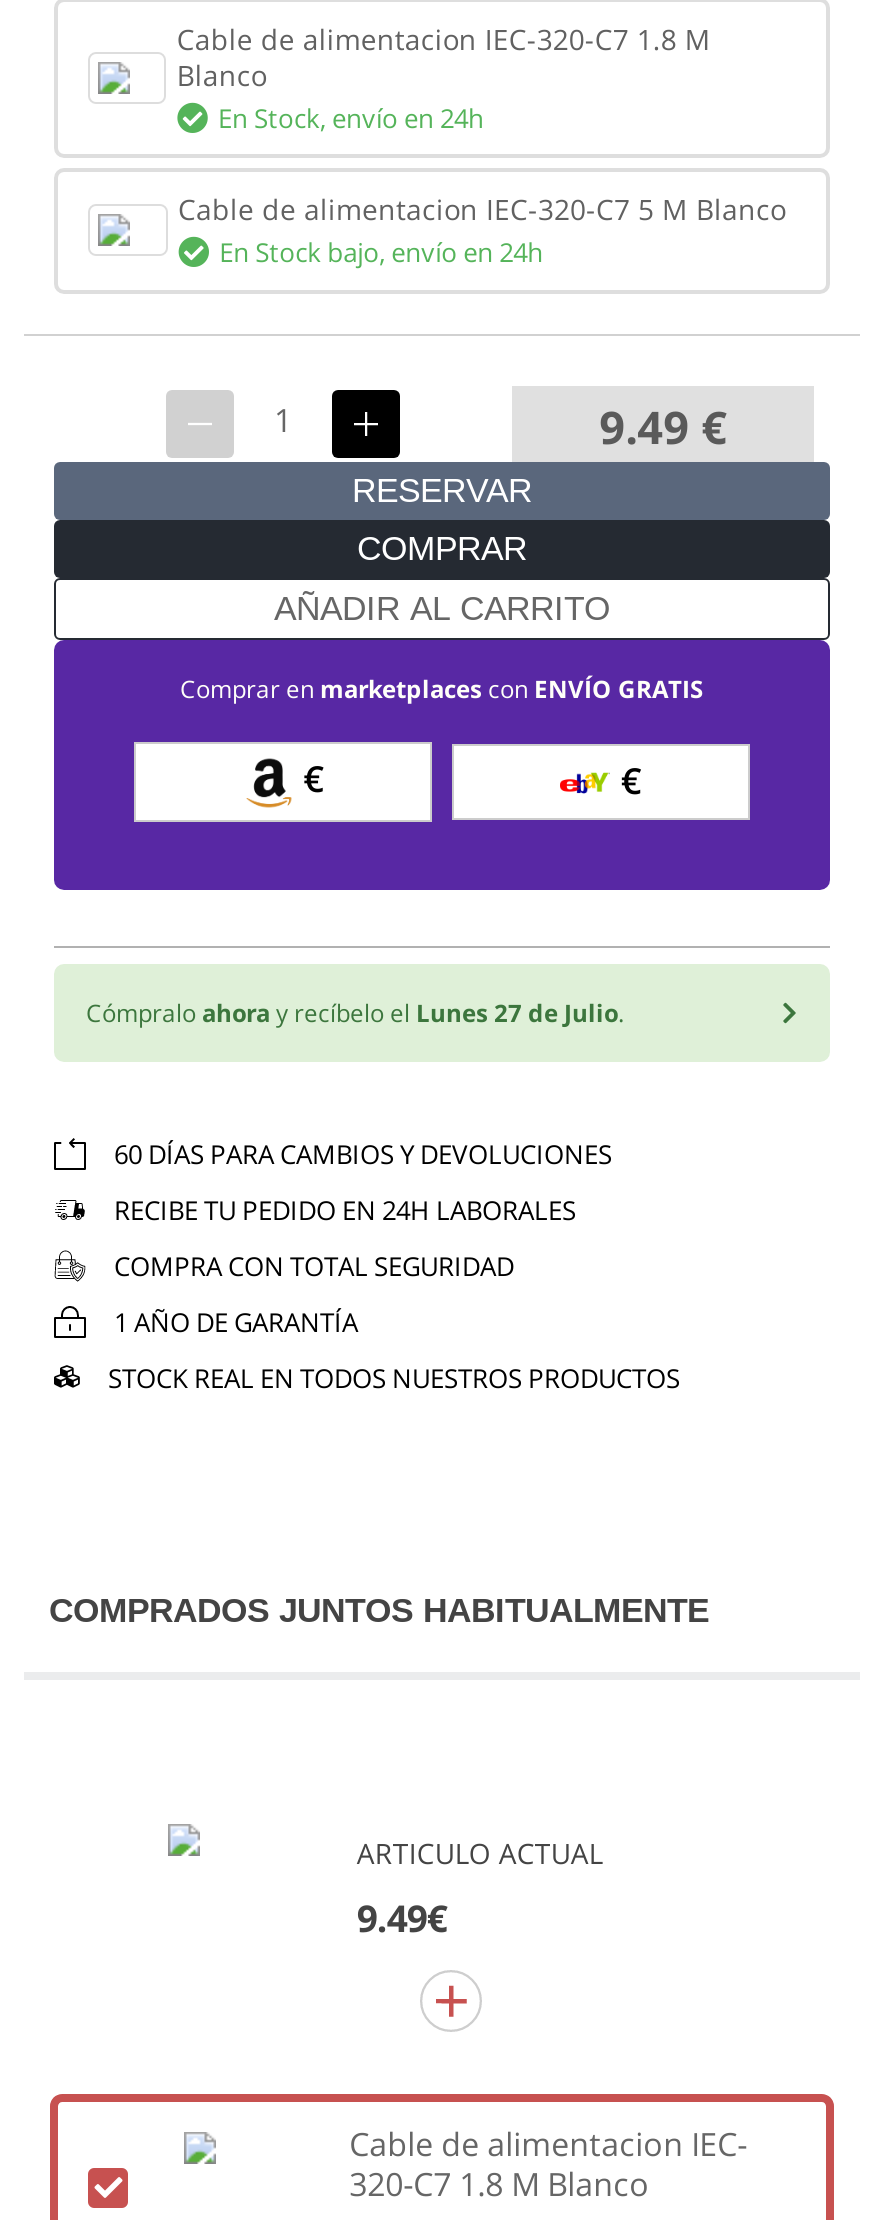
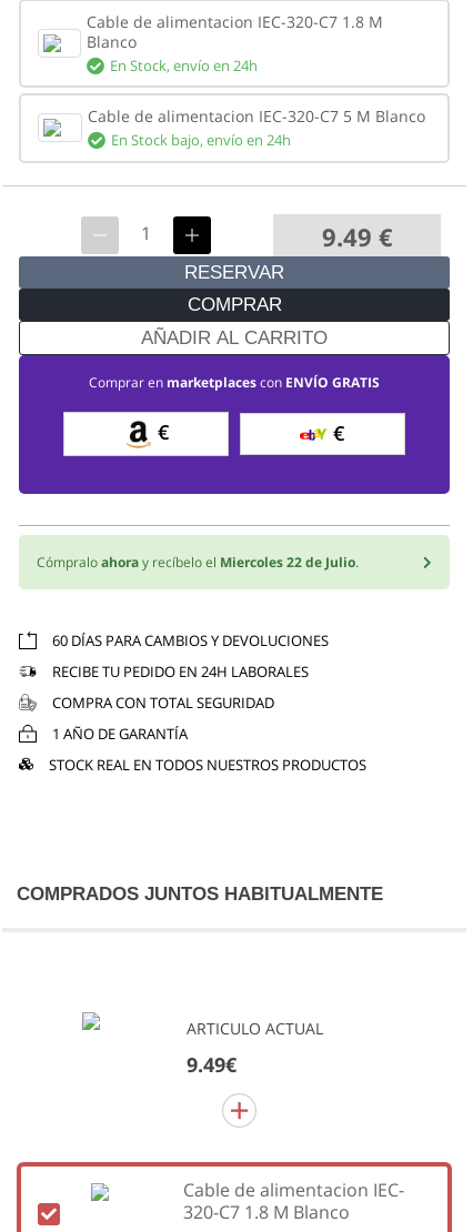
[86,996,624,1030] Cómpralo ahora y recíbelo el Lunes 27 de Julio. -> [37,553,359,571] Cómpralo ahora y recíbelo el Miercoles 22 de Julio.

